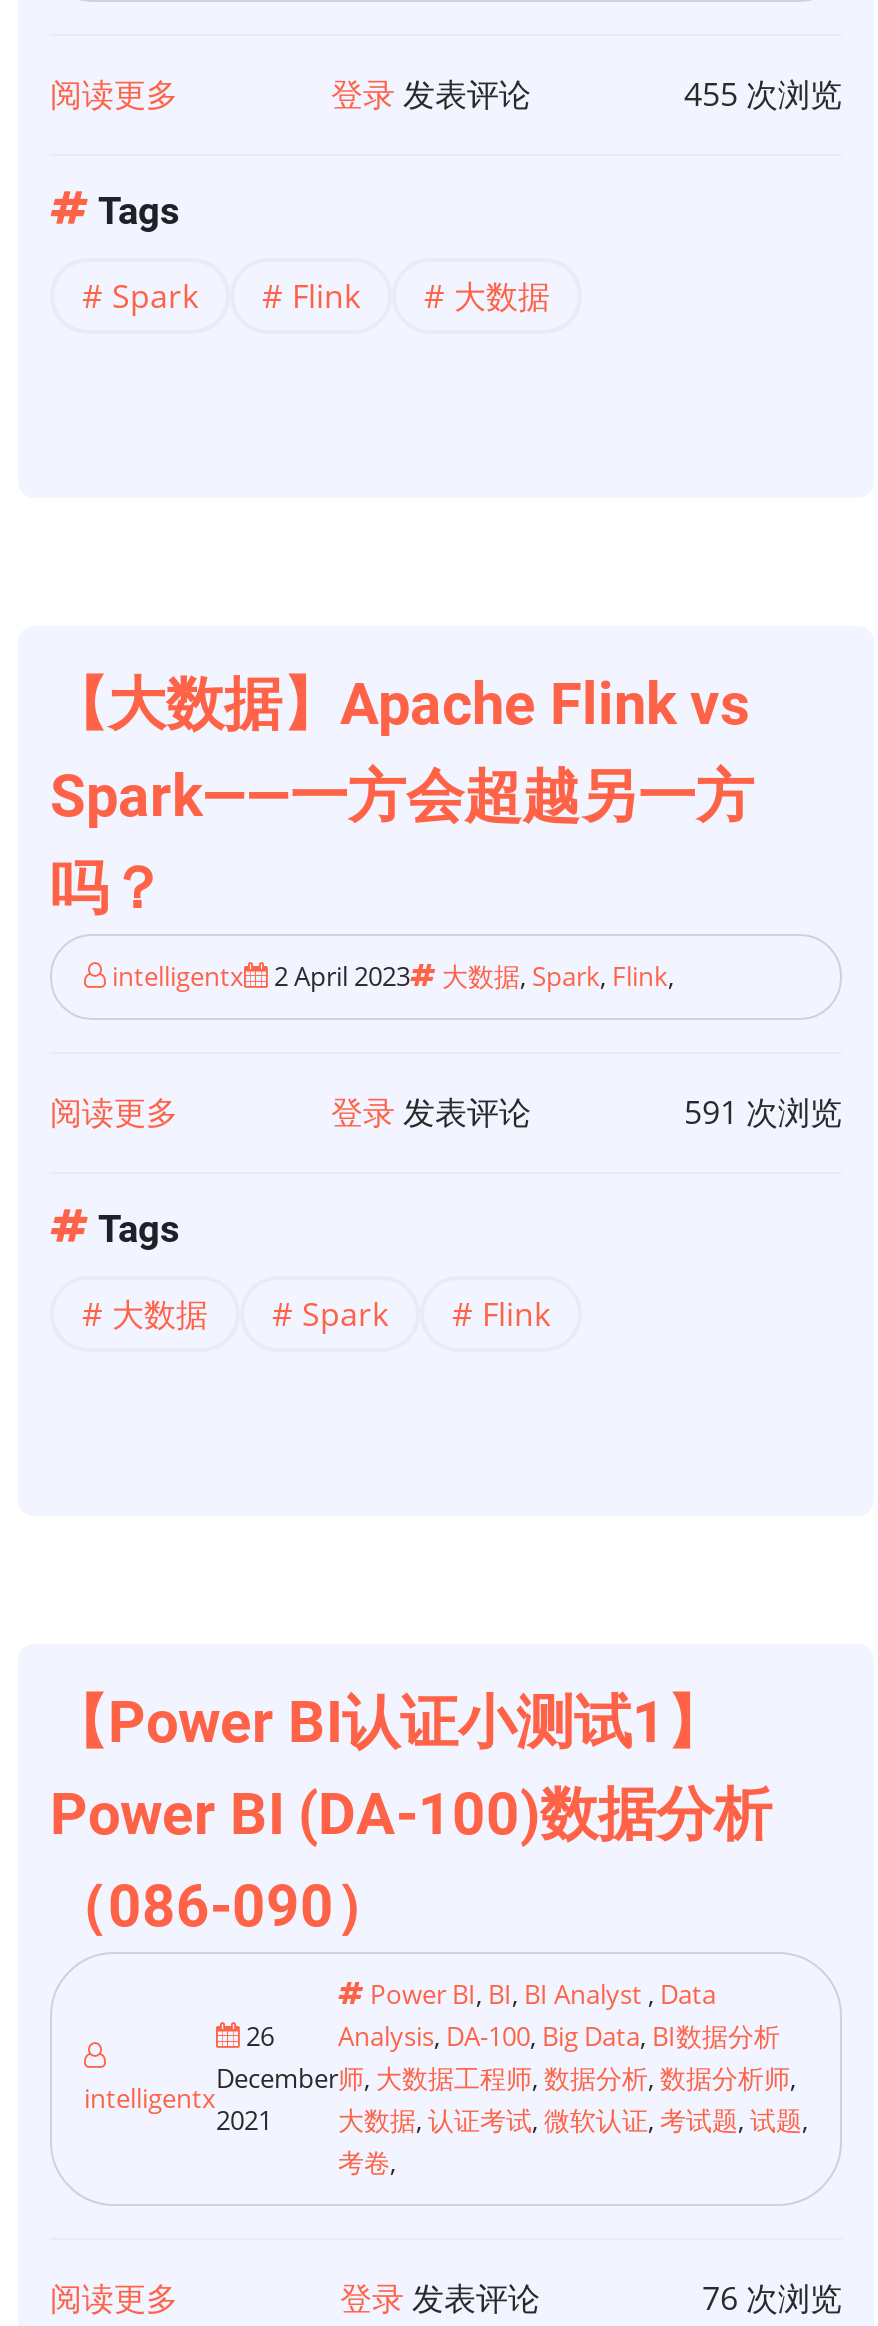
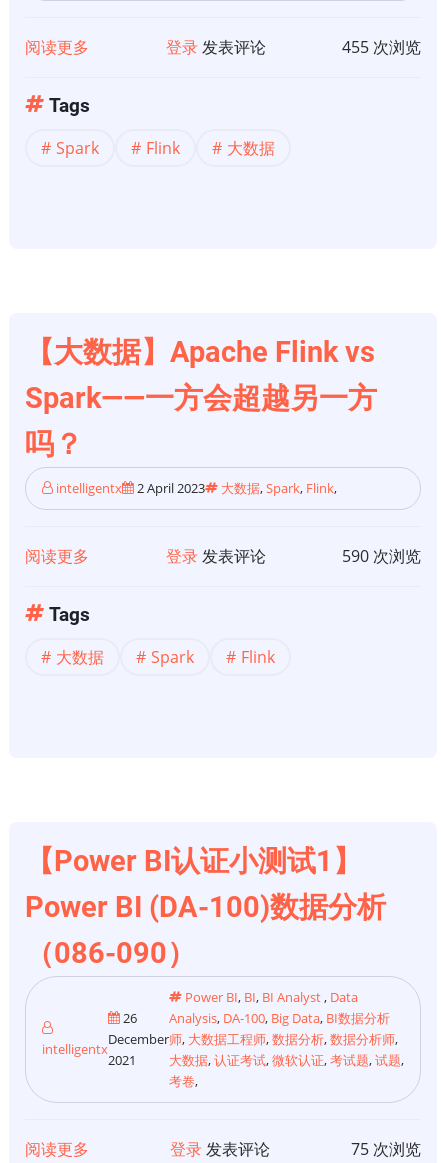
[684,1090,842,1134] 591 次浏览 -> [342,545,421,567] 590 次浏览
[702,2276,842,2320] 76 次浏览 -> [351,1138,421,1160] 75 次浏览

